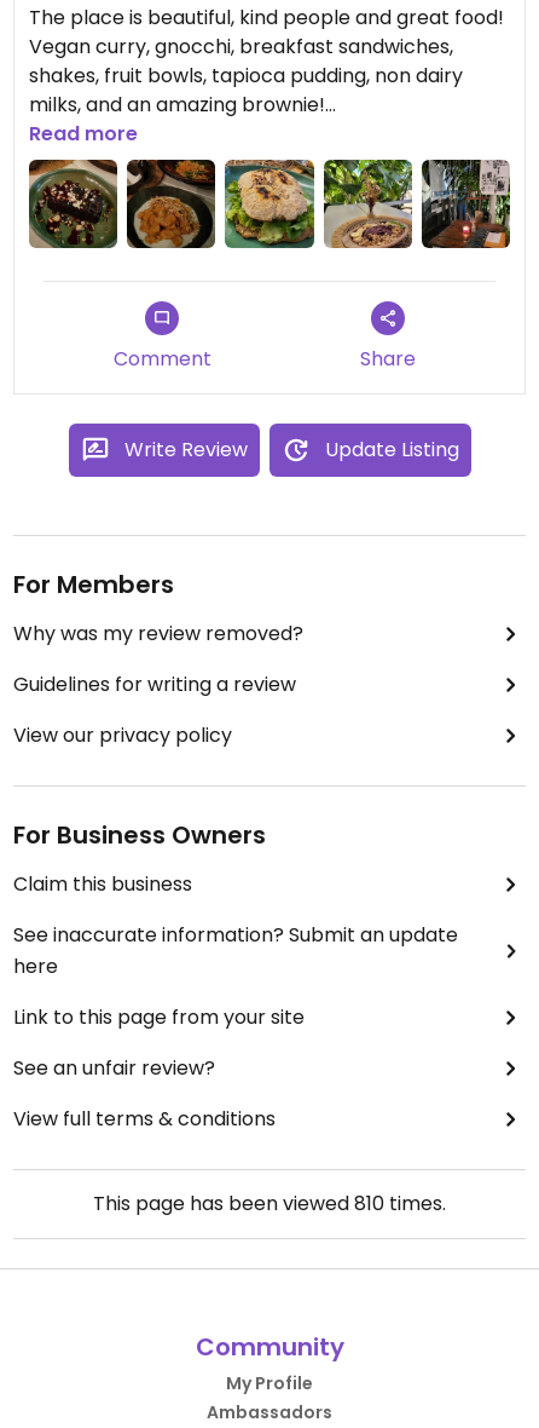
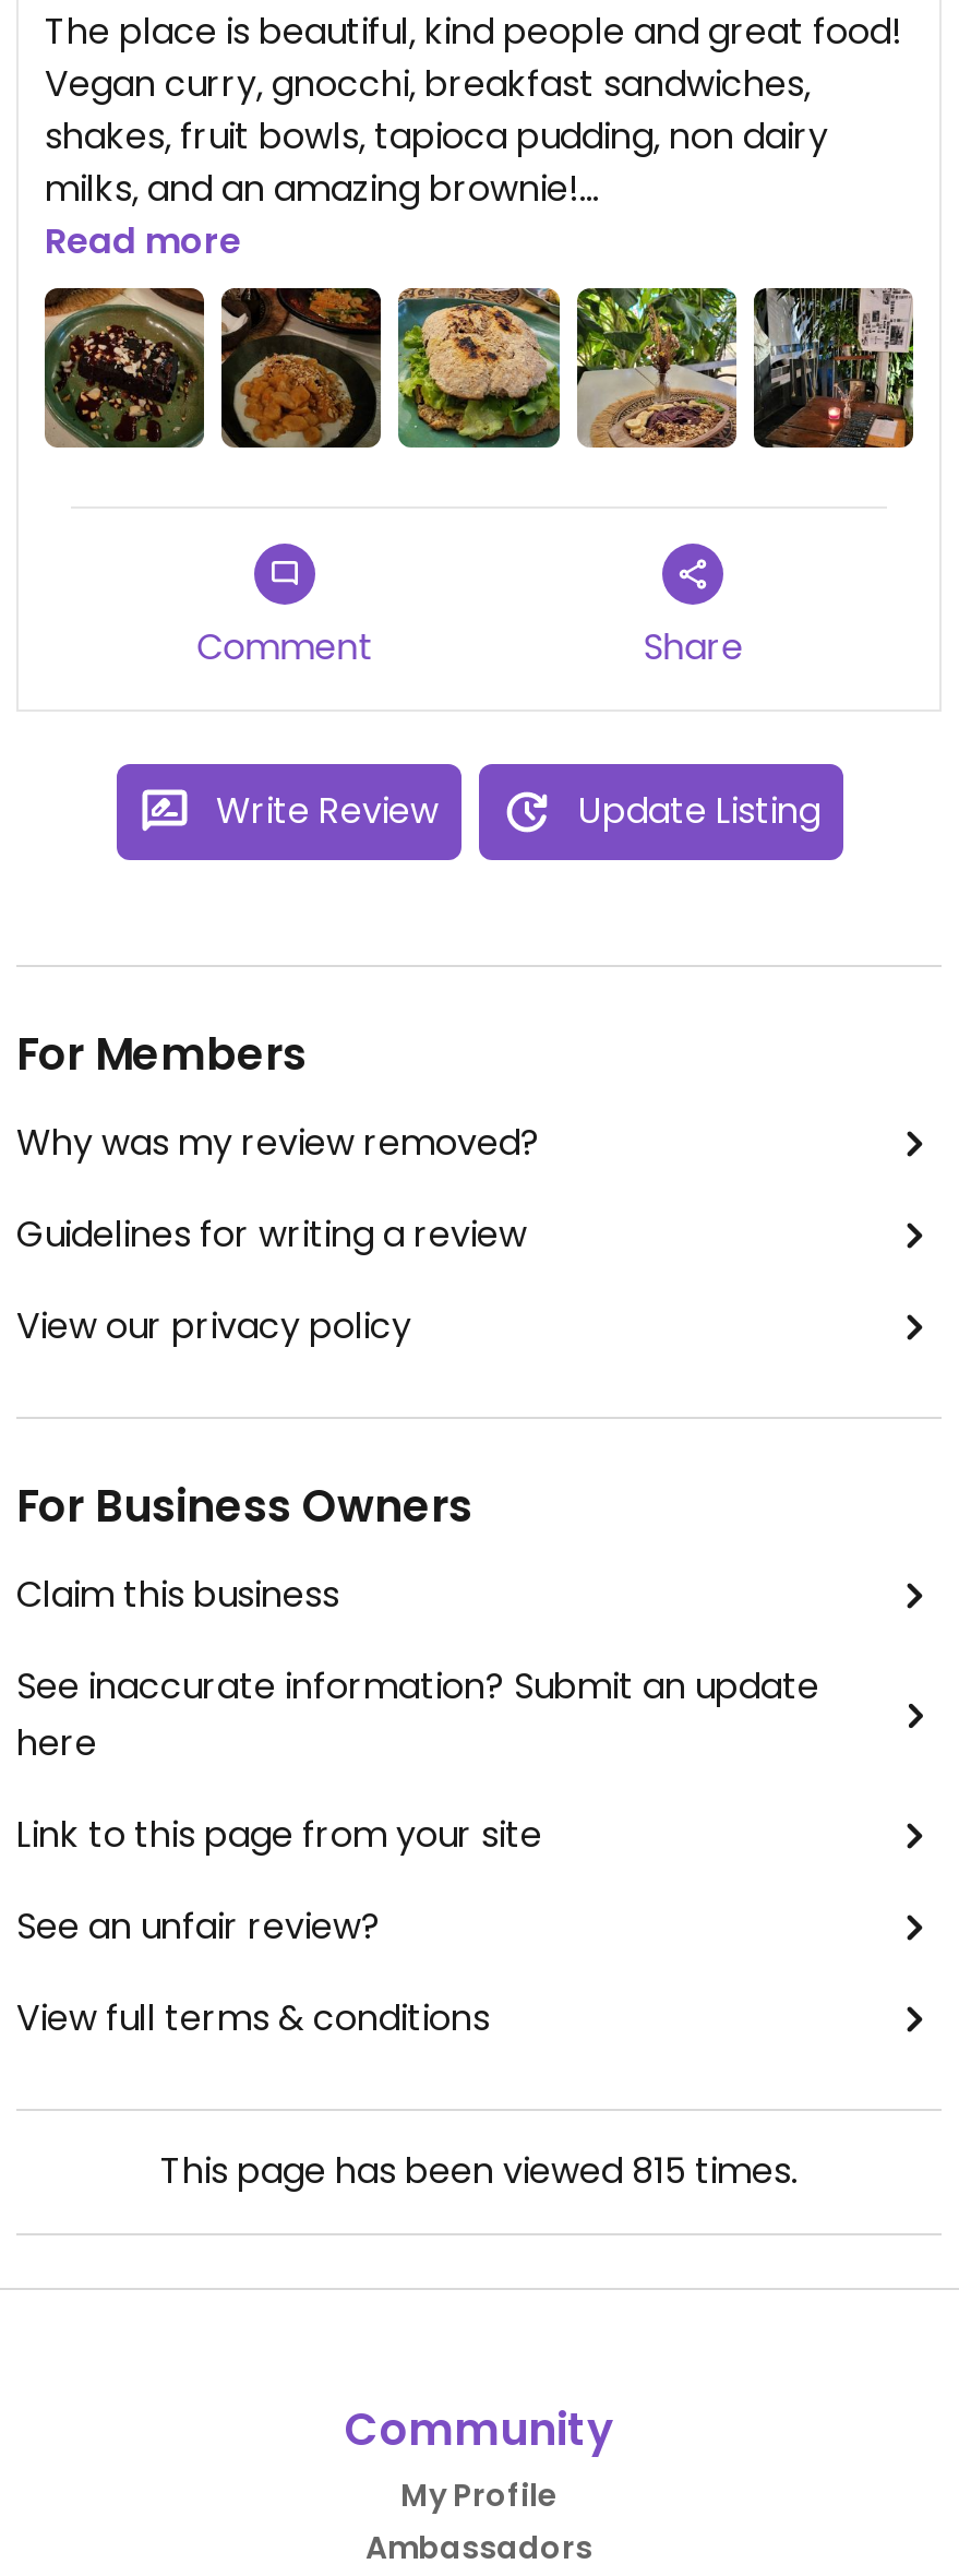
[93,1190,446,1218] This page has been viewed 810 times. -> [160,2147,798,2197] This page has been viewed 815 times.

